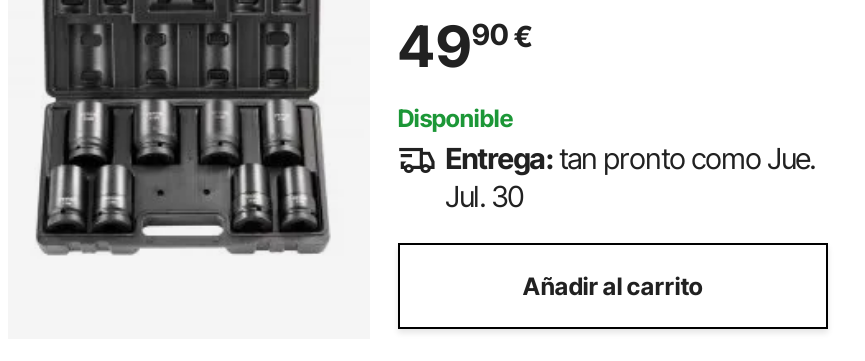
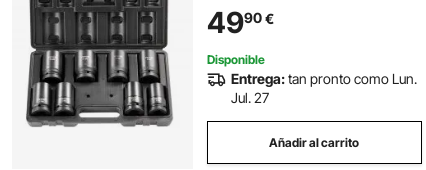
[445,140,815,174] Entrega: tan pronto como Jue. -> [231,70,417,87] Entrega: tan pronto como Lun.
[445,178,523,212] Jul. 30 -> [231,89,269,106] Jul. 27

